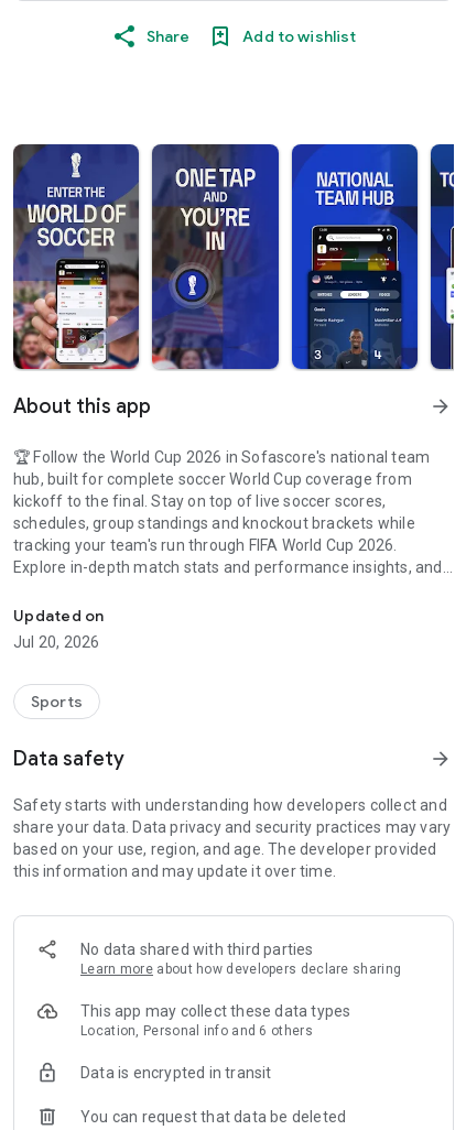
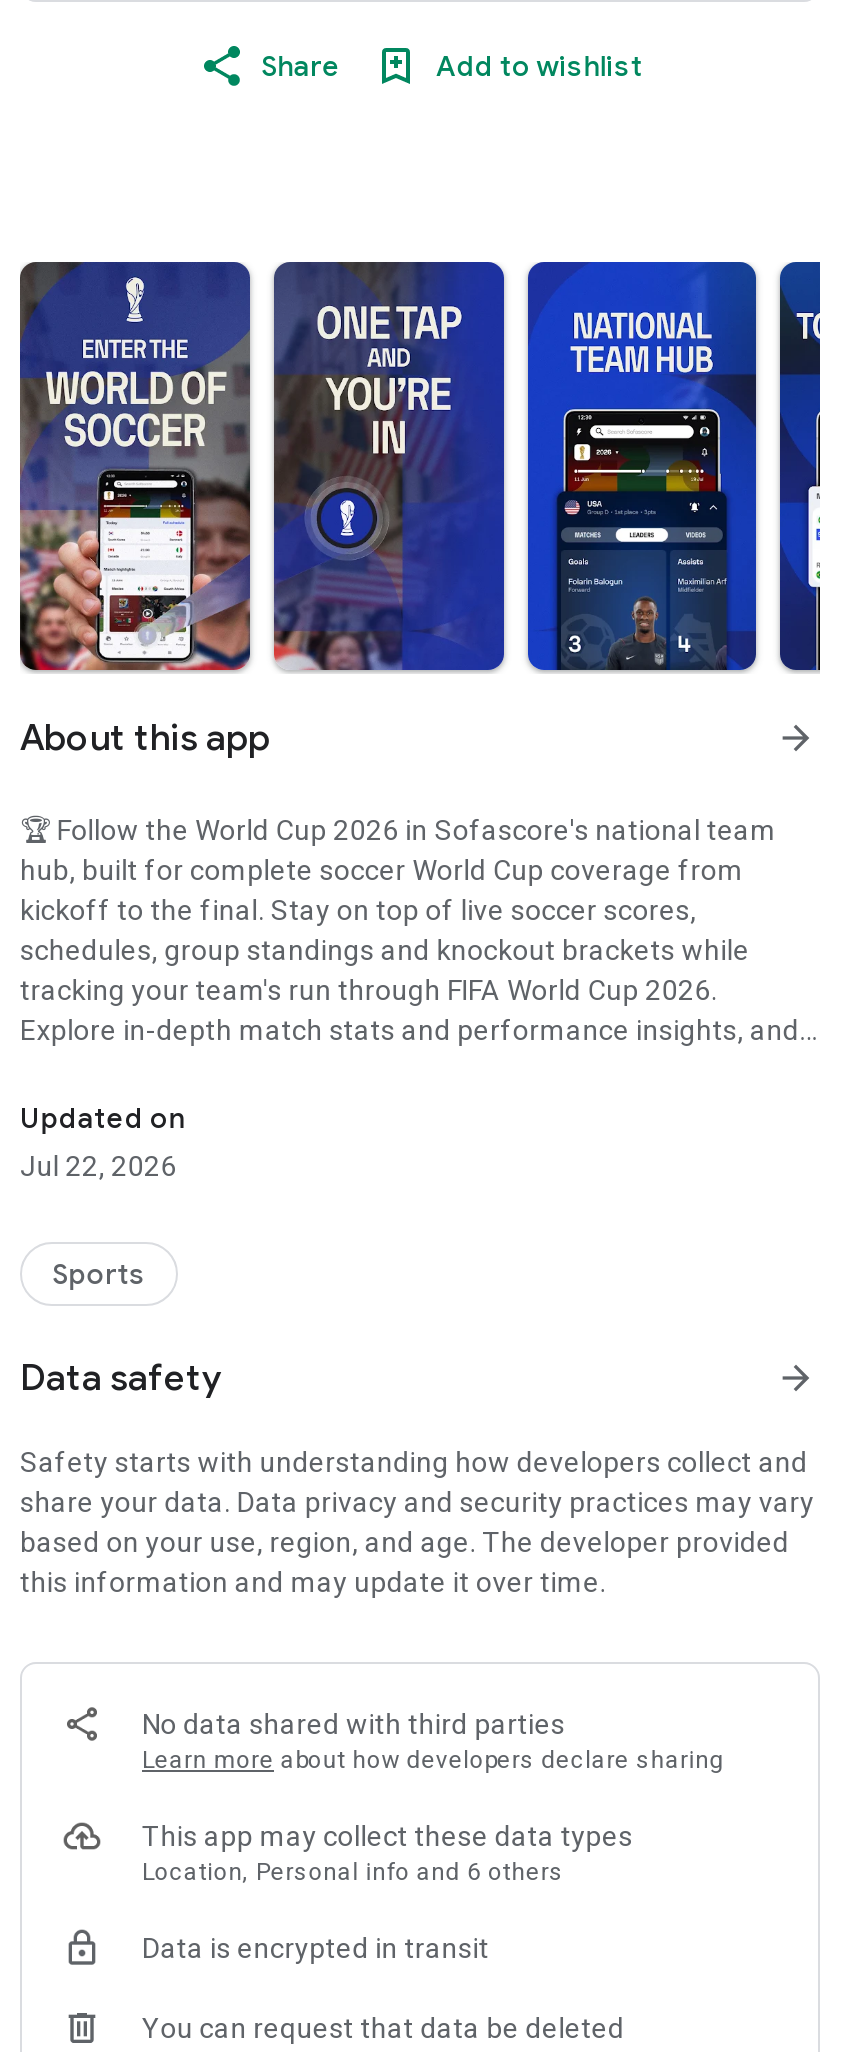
[13,633,100,651] Jul 20, 2026 -> [20,1150,177,1182] Jul 22, 2026

